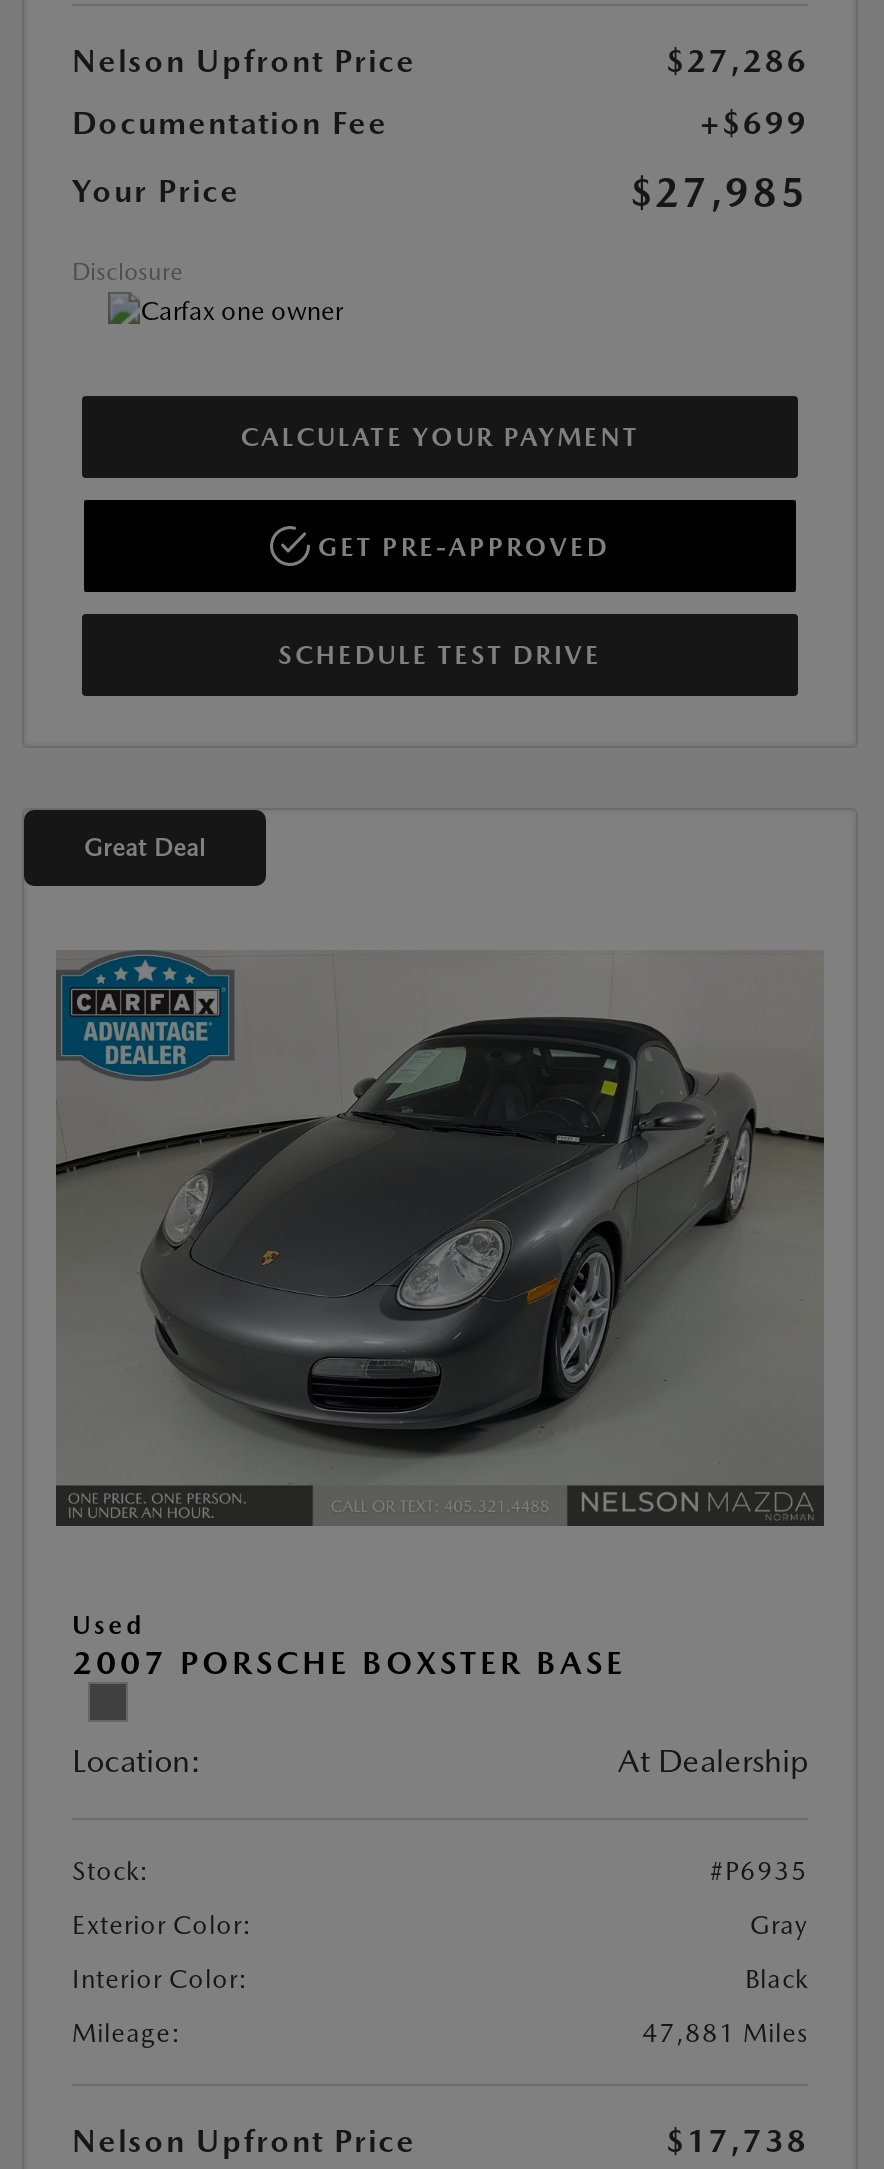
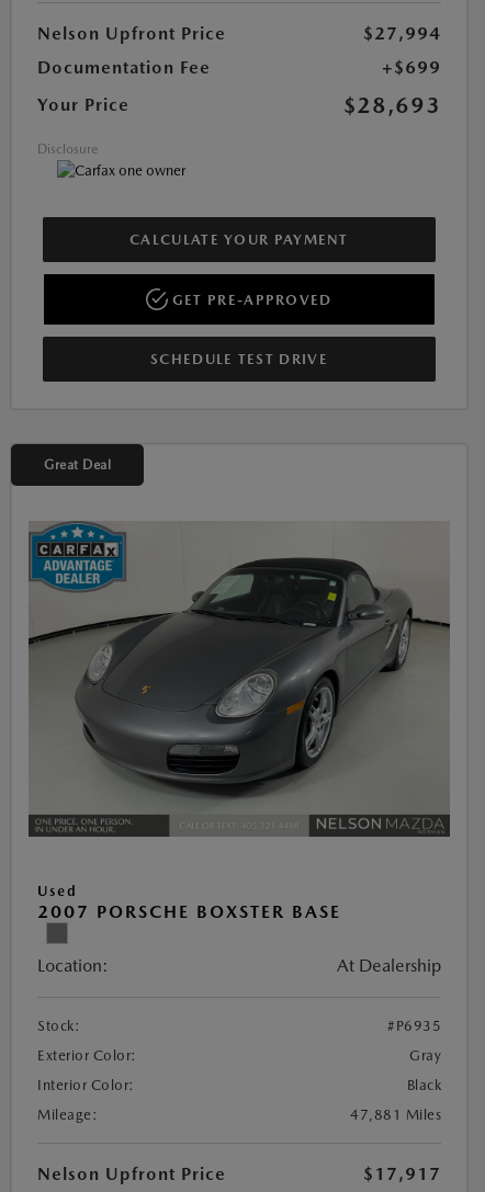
[666,42,808,80] $27,286 -> [363,23,441,44] $27,994
[630,168,808,216] $27,985 -> [343,92,441,118] $28,693
[666,2122,808,2160] $17,738 -> [363,1163,441,1184] $17,917

